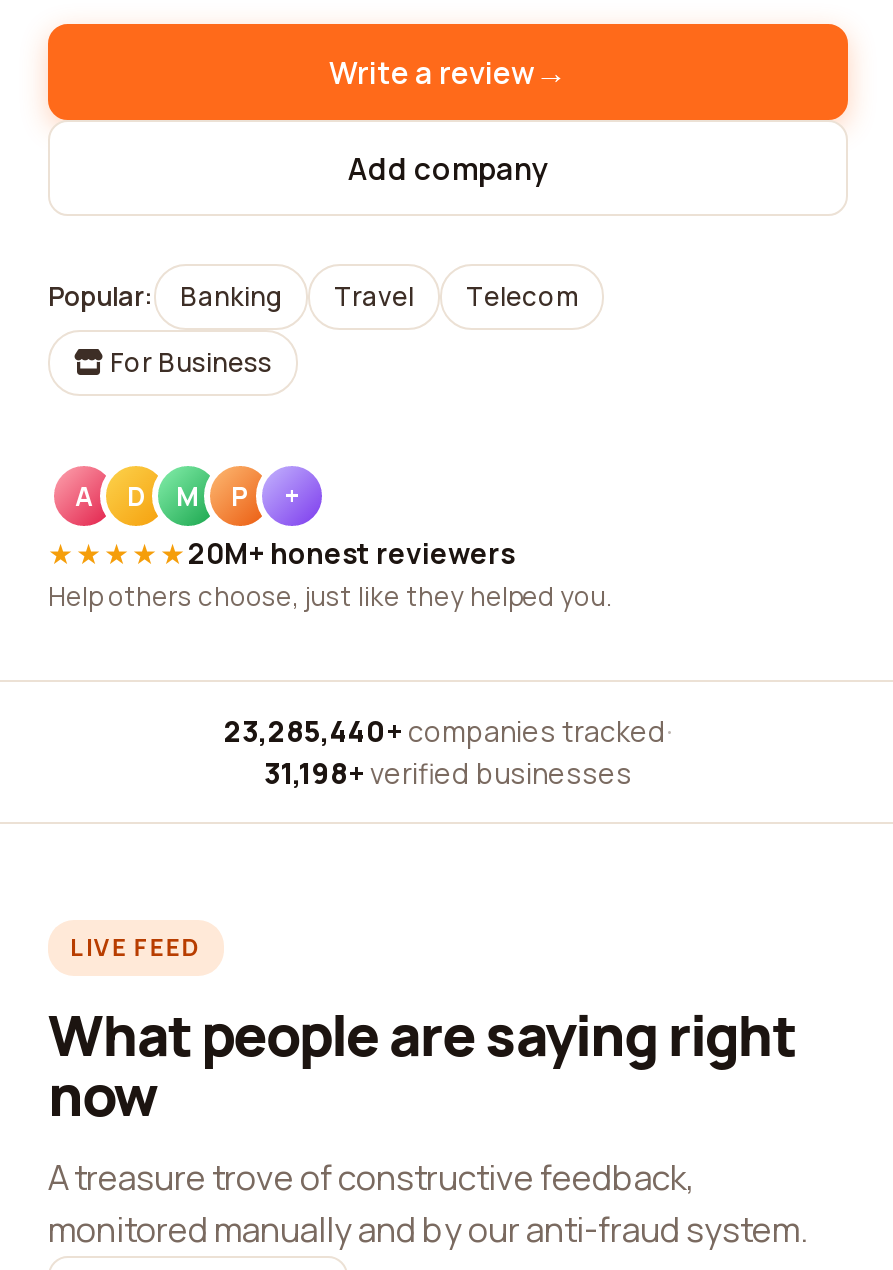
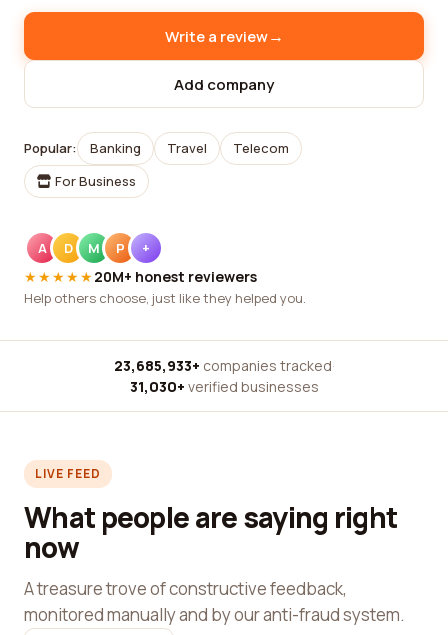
[224,712,672,750] 23,285,440+ companies tracked · -> [113,356,334,375] 23,685,933+ companies tracked ·
[264,754,632,792] 31,198+ verified businesses -> [129,377,318,396] 31,030+ verified businesses

